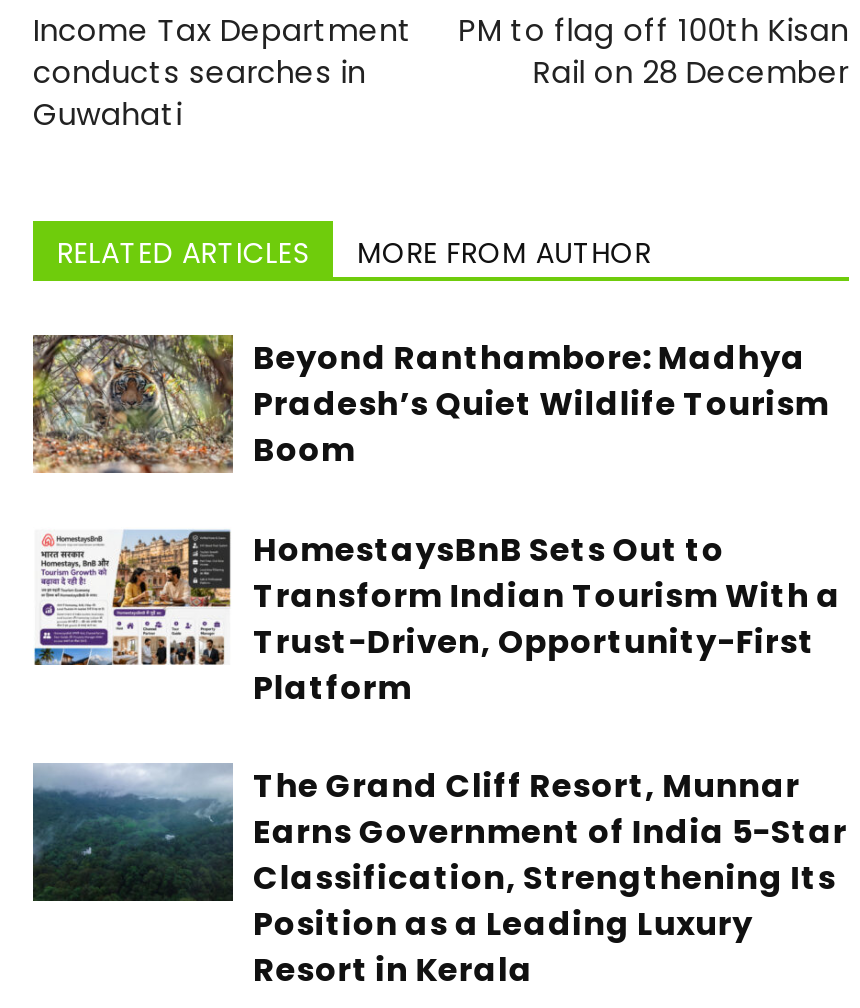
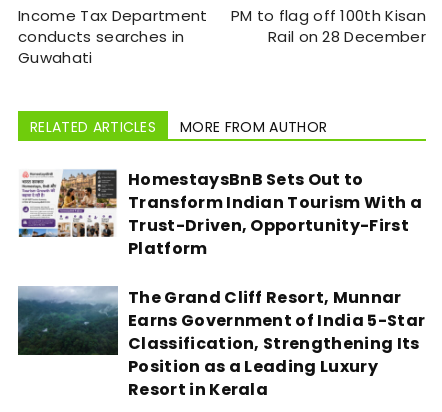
[31,333,829,473] [image] | Beyond Ranthambore: Madhya | Pradesh’s Quiet Wildlife Tourism | Boom -> none

